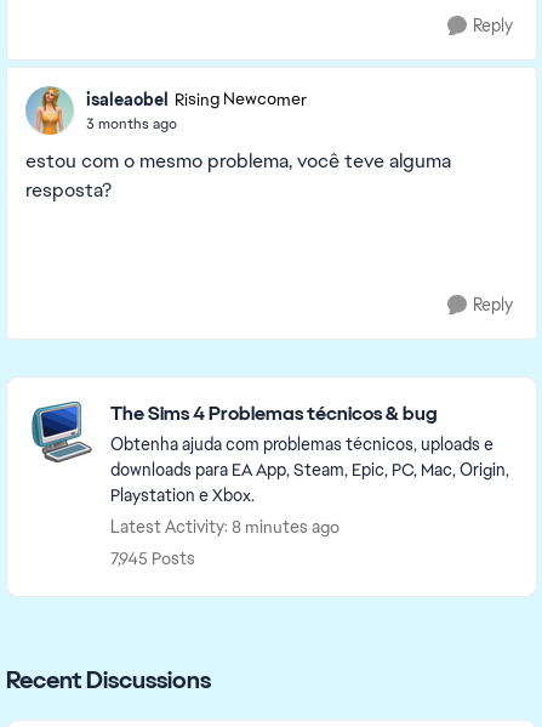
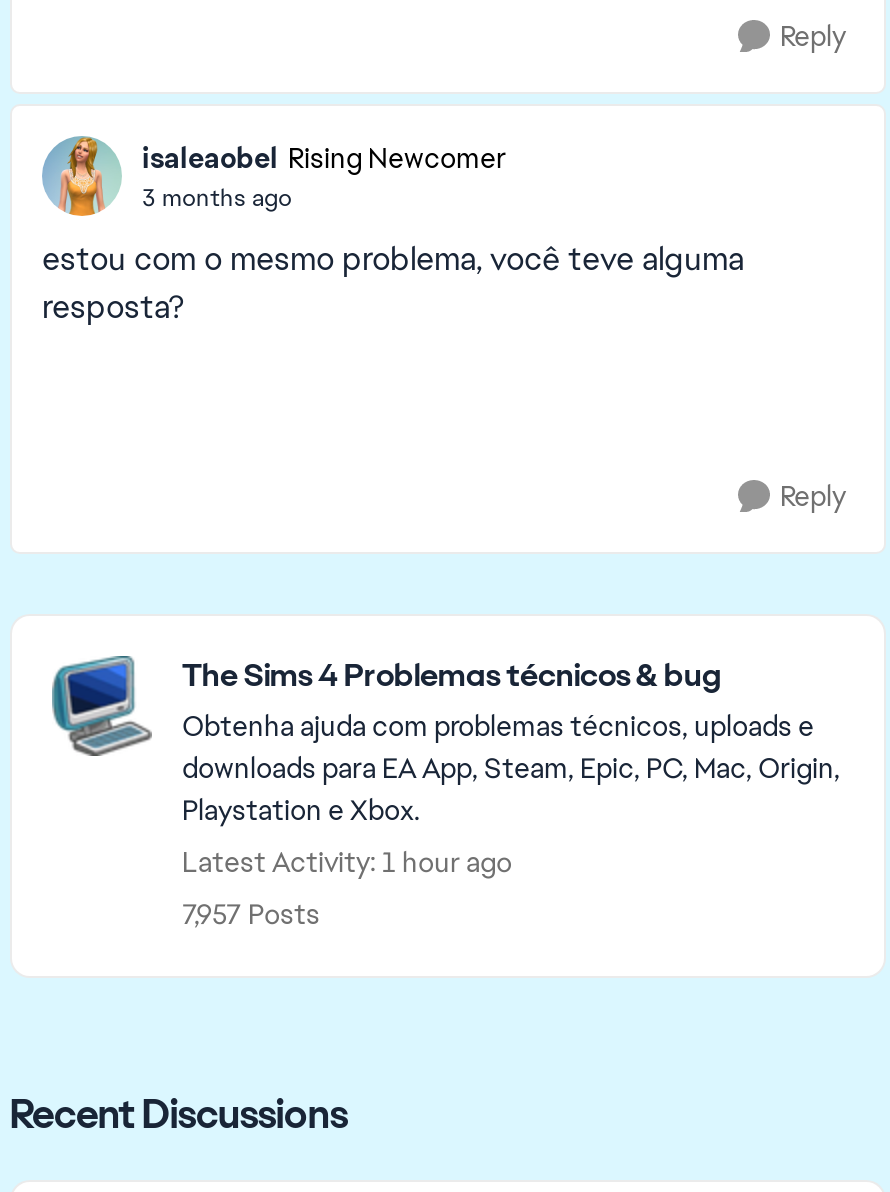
[110,516,340,538] Latest Activity: 8 minutes ago -> [182,844,512,880] Latest Activity: 1 hour ago
[110,547,195,569] 7,945 Posts -> [182,896,320,932] 7,957 Posts

